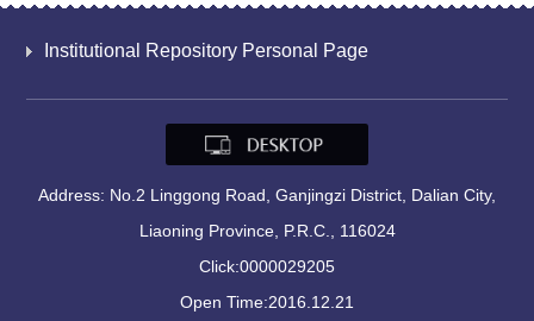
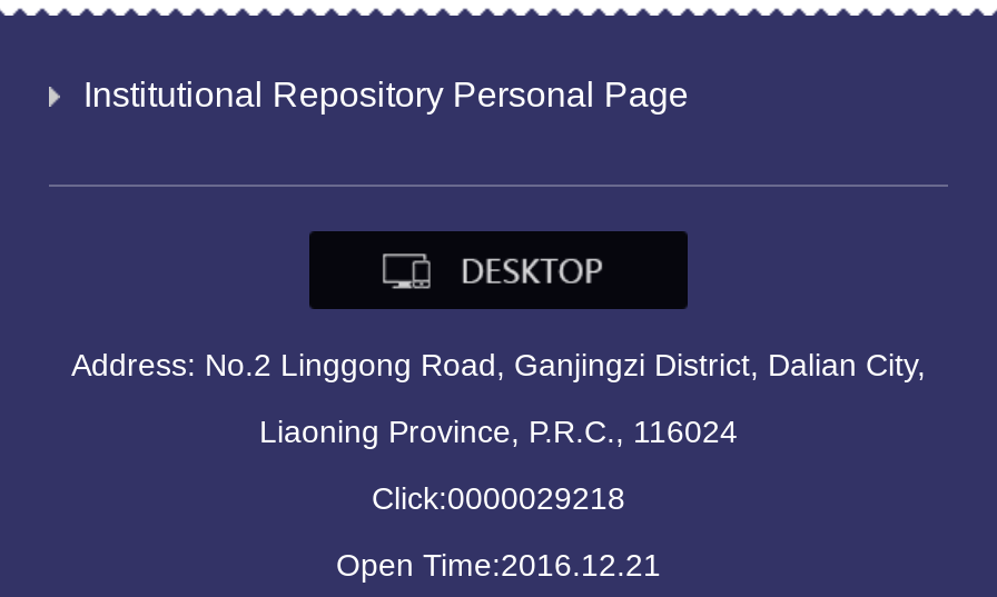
[199,257,335,276] Click:0000029205 -> [372,481,625,517] Click:0000029218

